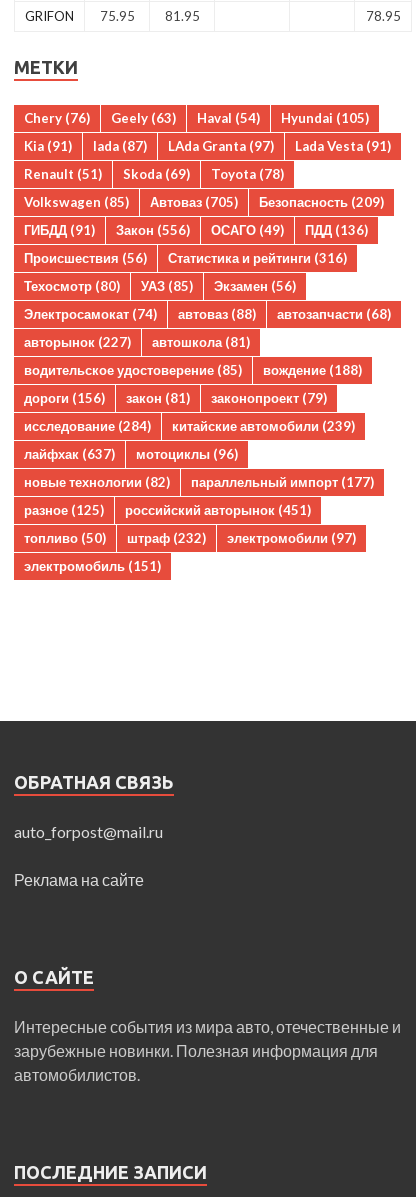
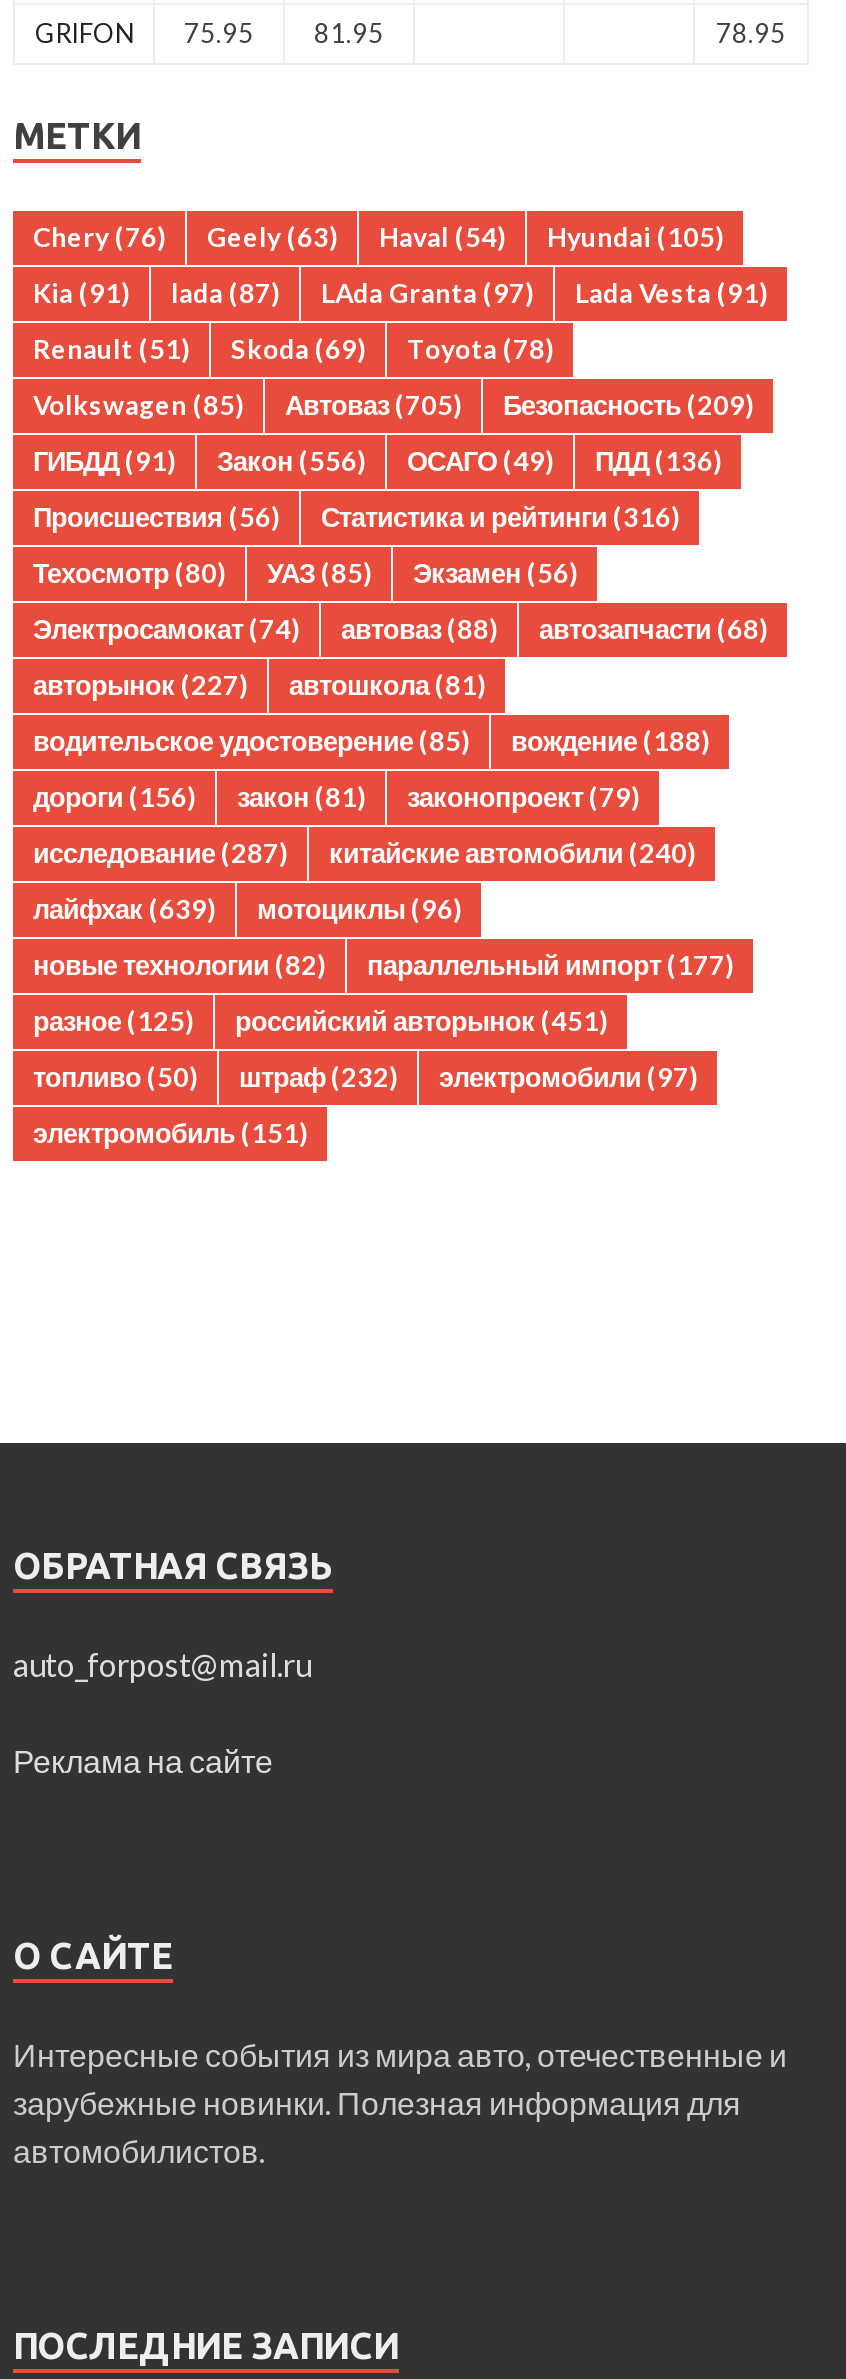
[24,418,151,434] исследование (284) -> [33,837,287,869] исследование (287)
[172,418,355,434] китайские автомобили (239) -> [329,837,695,869] китайские автомобили (240)
[24,446,238,462] лайфхак (637) мотоциклы (96) -> [33,893,461,925] лайфхак (639) мотоциклы (96)

